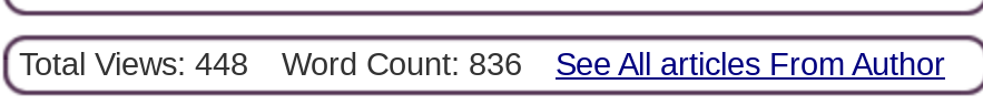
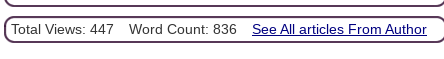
[19,47,945,82] Total Views: 448 Word Count: 836 See All articles From Author -> [11,21,427,37] Total Views: 447 Word Count: 836 See All articles From Author

